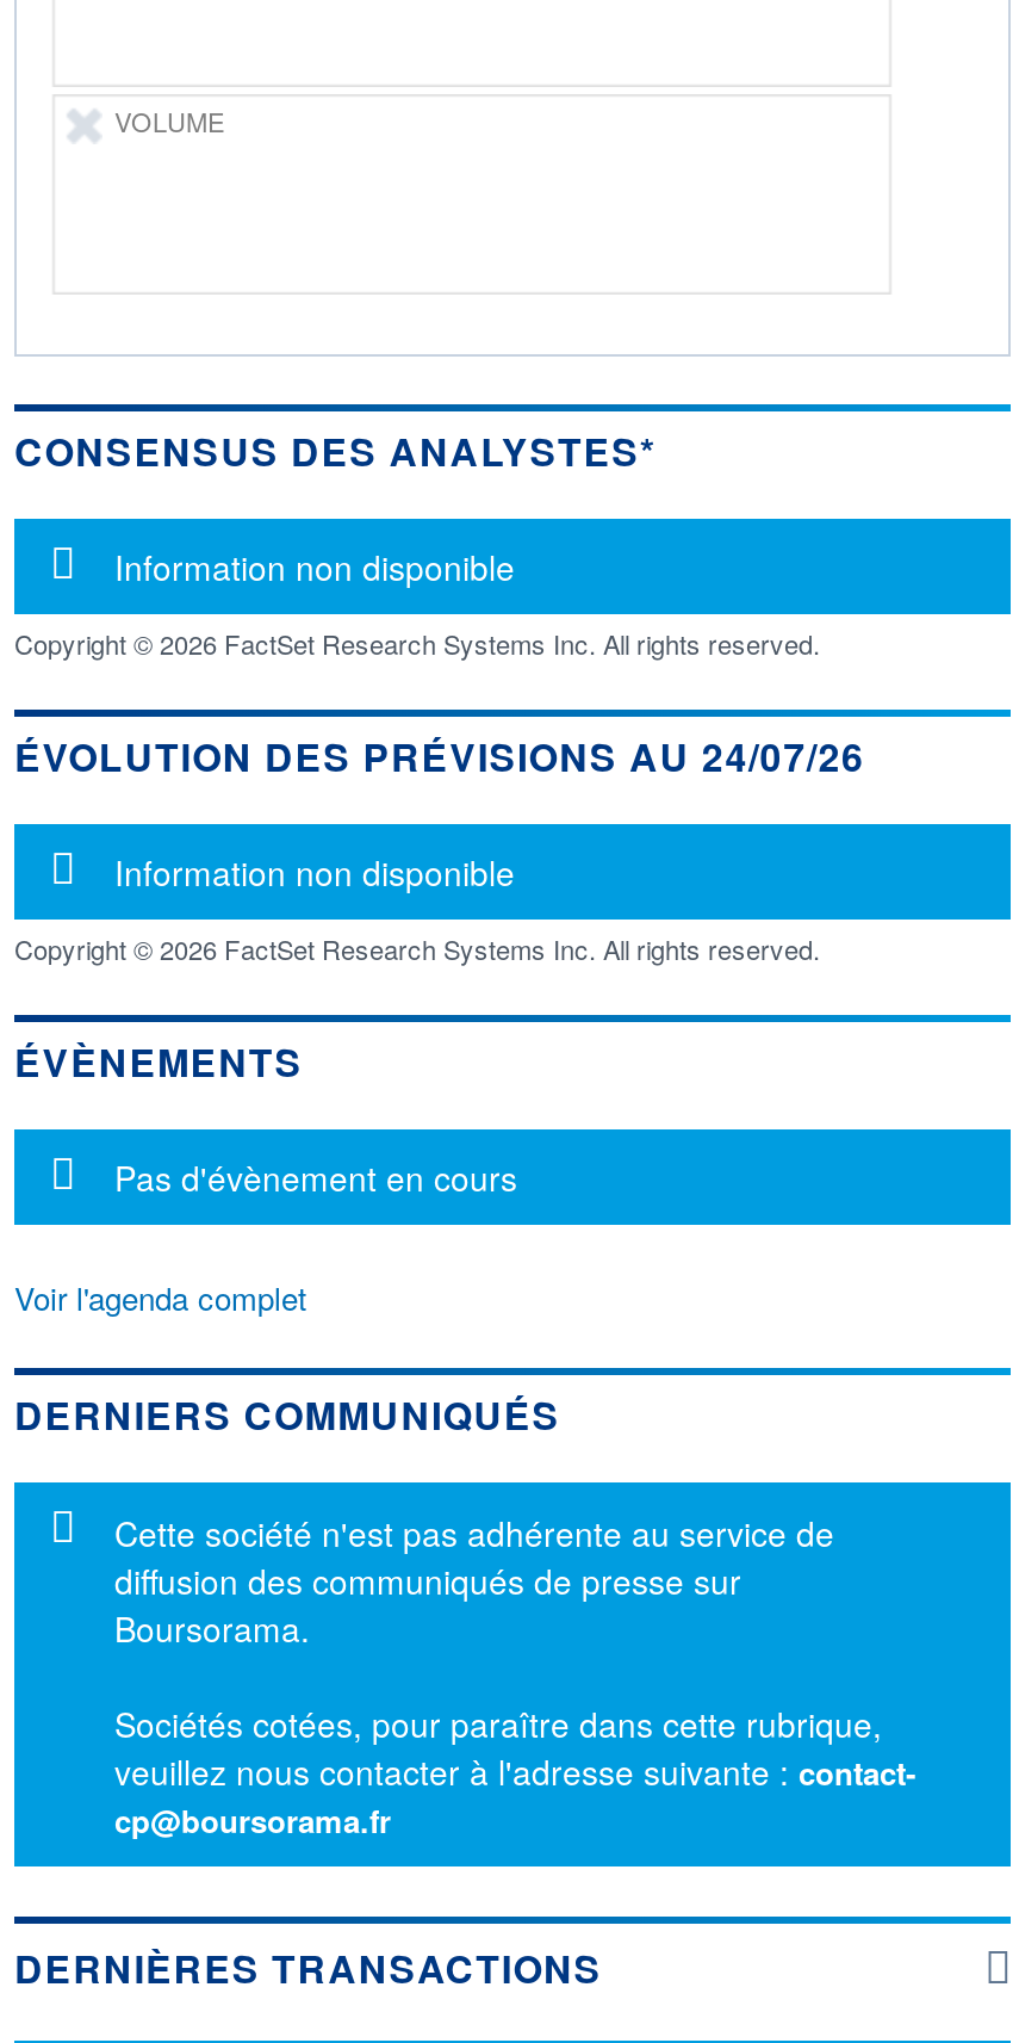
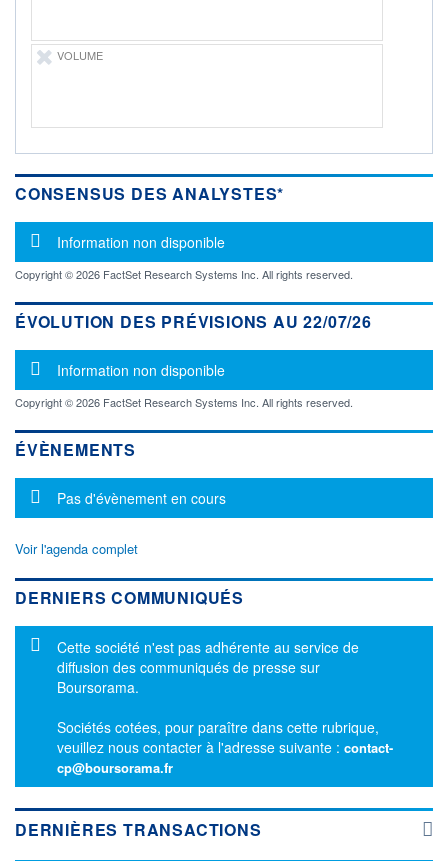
[14,729,865,784] ÉVOLUTION DES PRÉVISIONS AU 24/07/26 -> [15,310,372,333] ÉVOLUTION DES PRÉVISIONS AU 22/07/26

